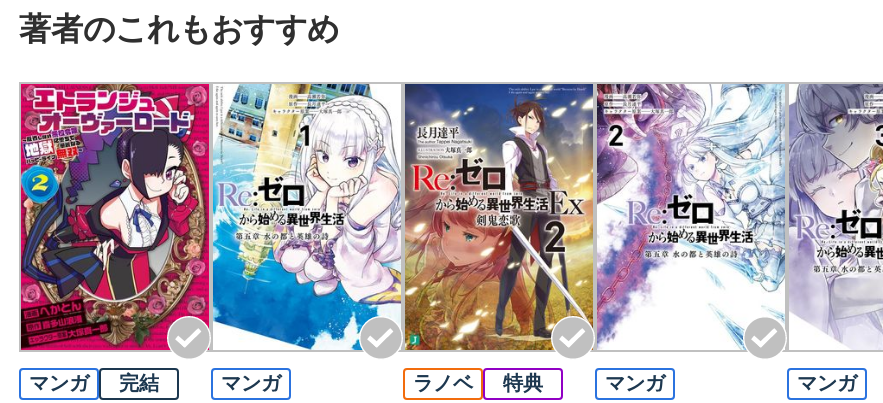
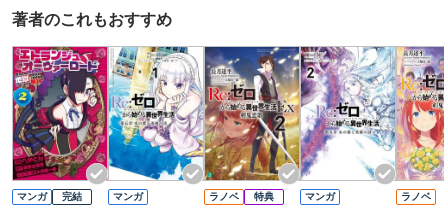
[789,84,877,394] [image] | マンガ -> [396,46,441,202] [image] | ラノベ

